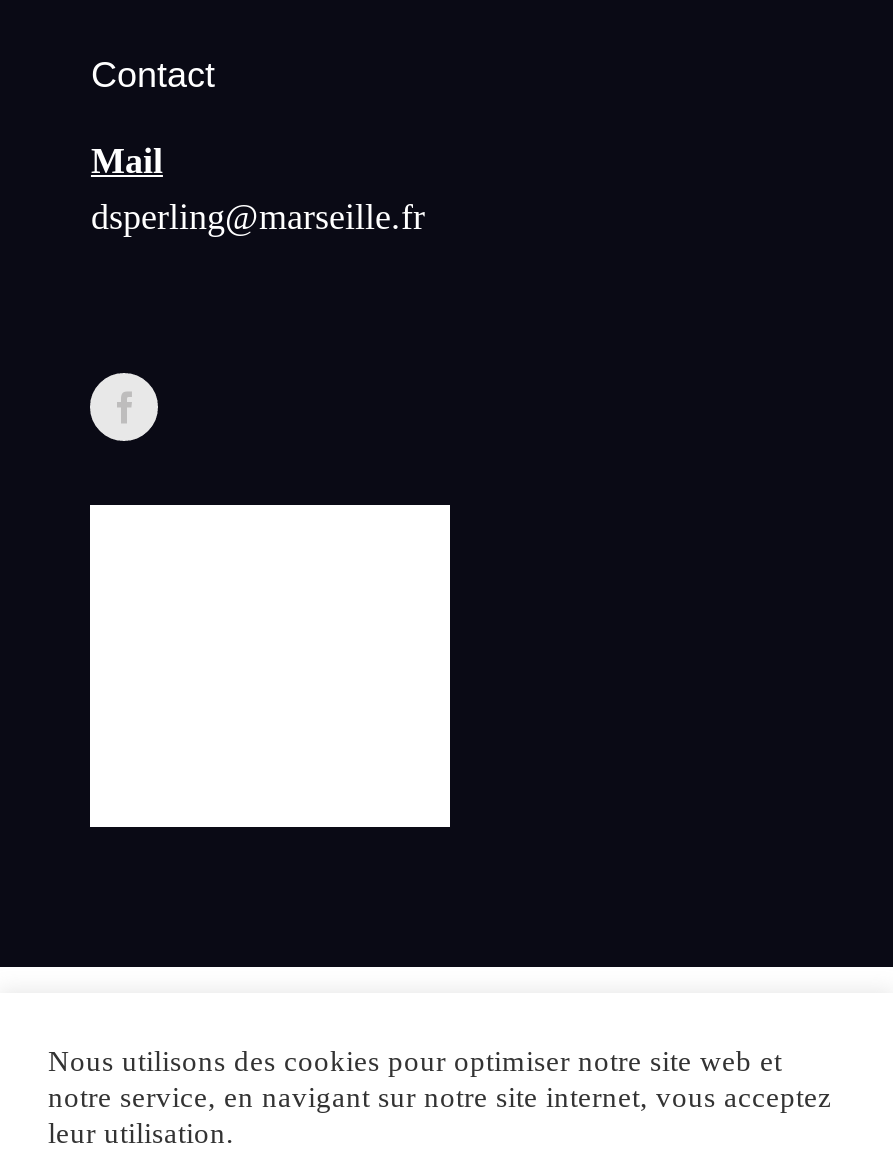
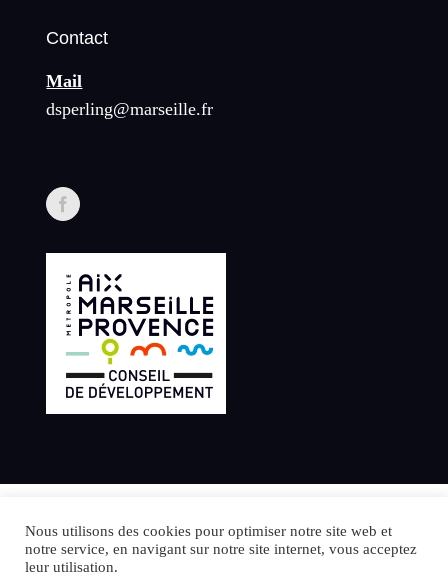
none -> [65,273,214,399] [image]

